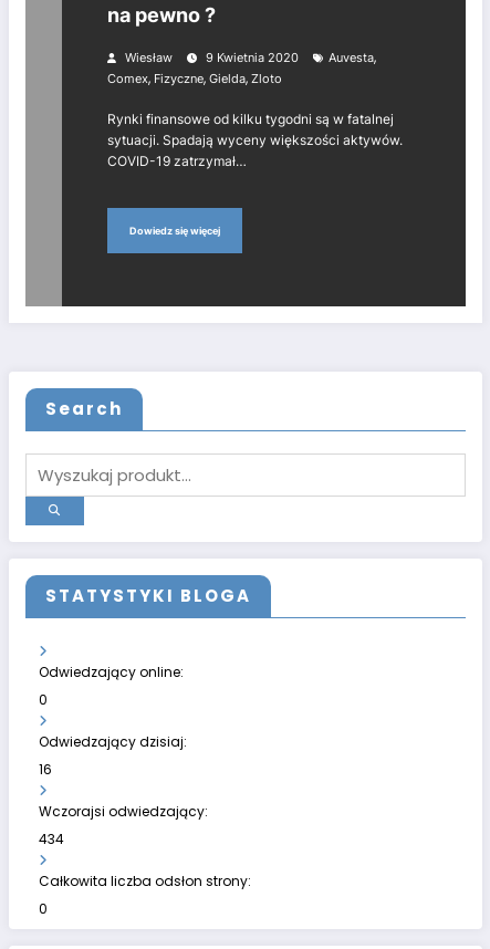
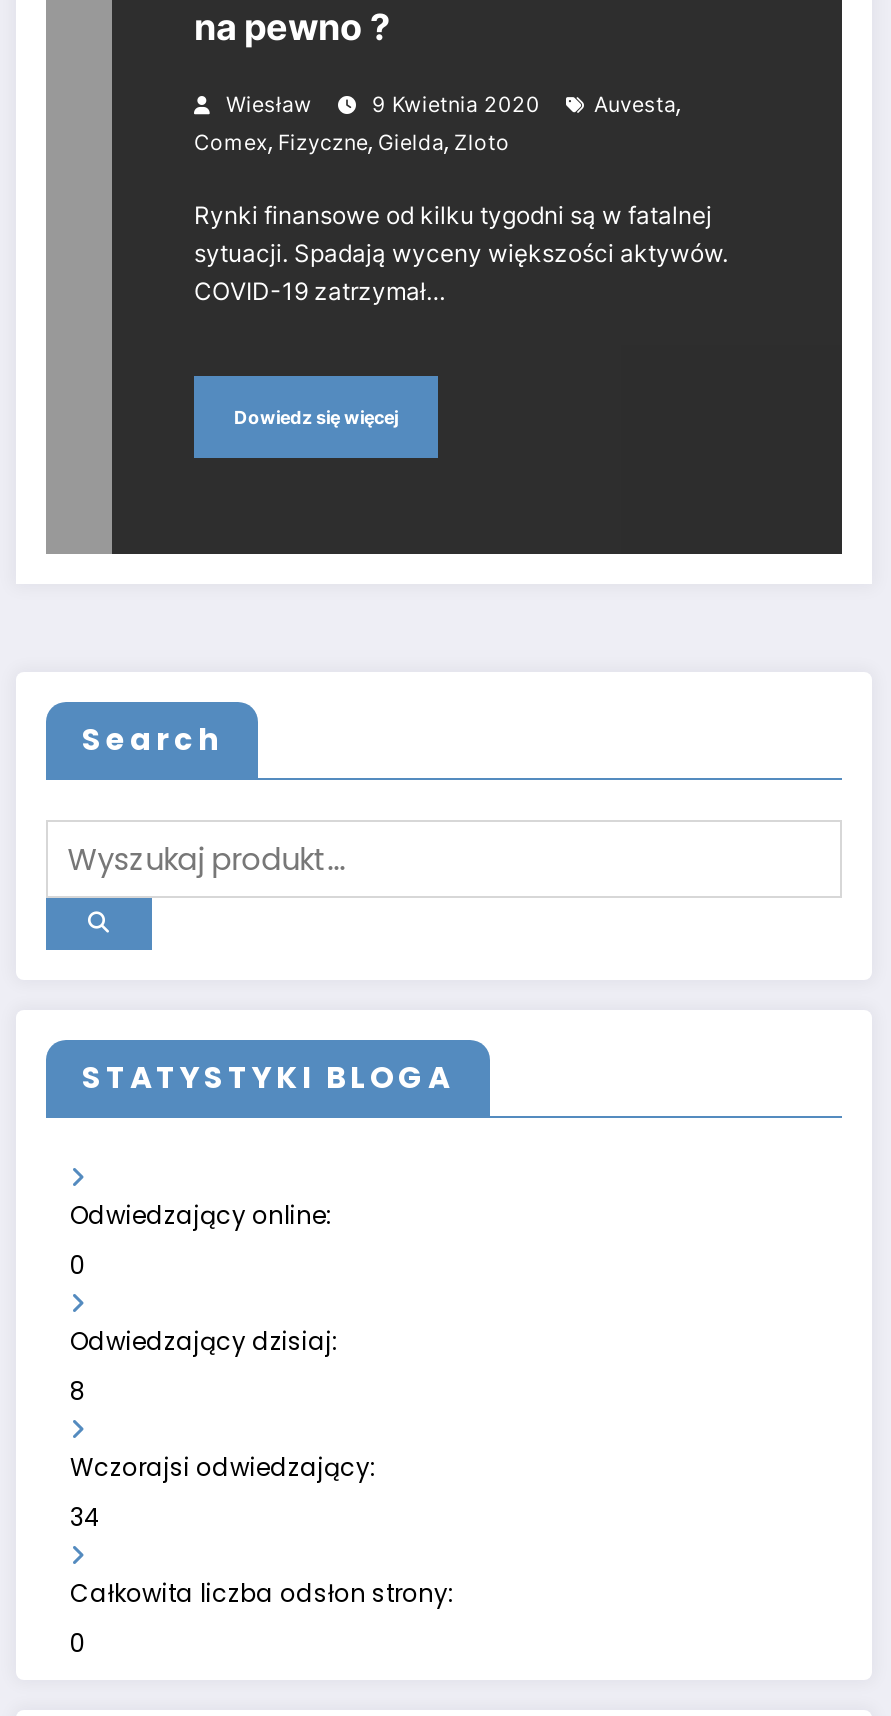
[39,760,52,779] 16 -> [70,1374,86,1408] 8
[39,830,64,848] 434 -> [70,1500,100,1534] 34

